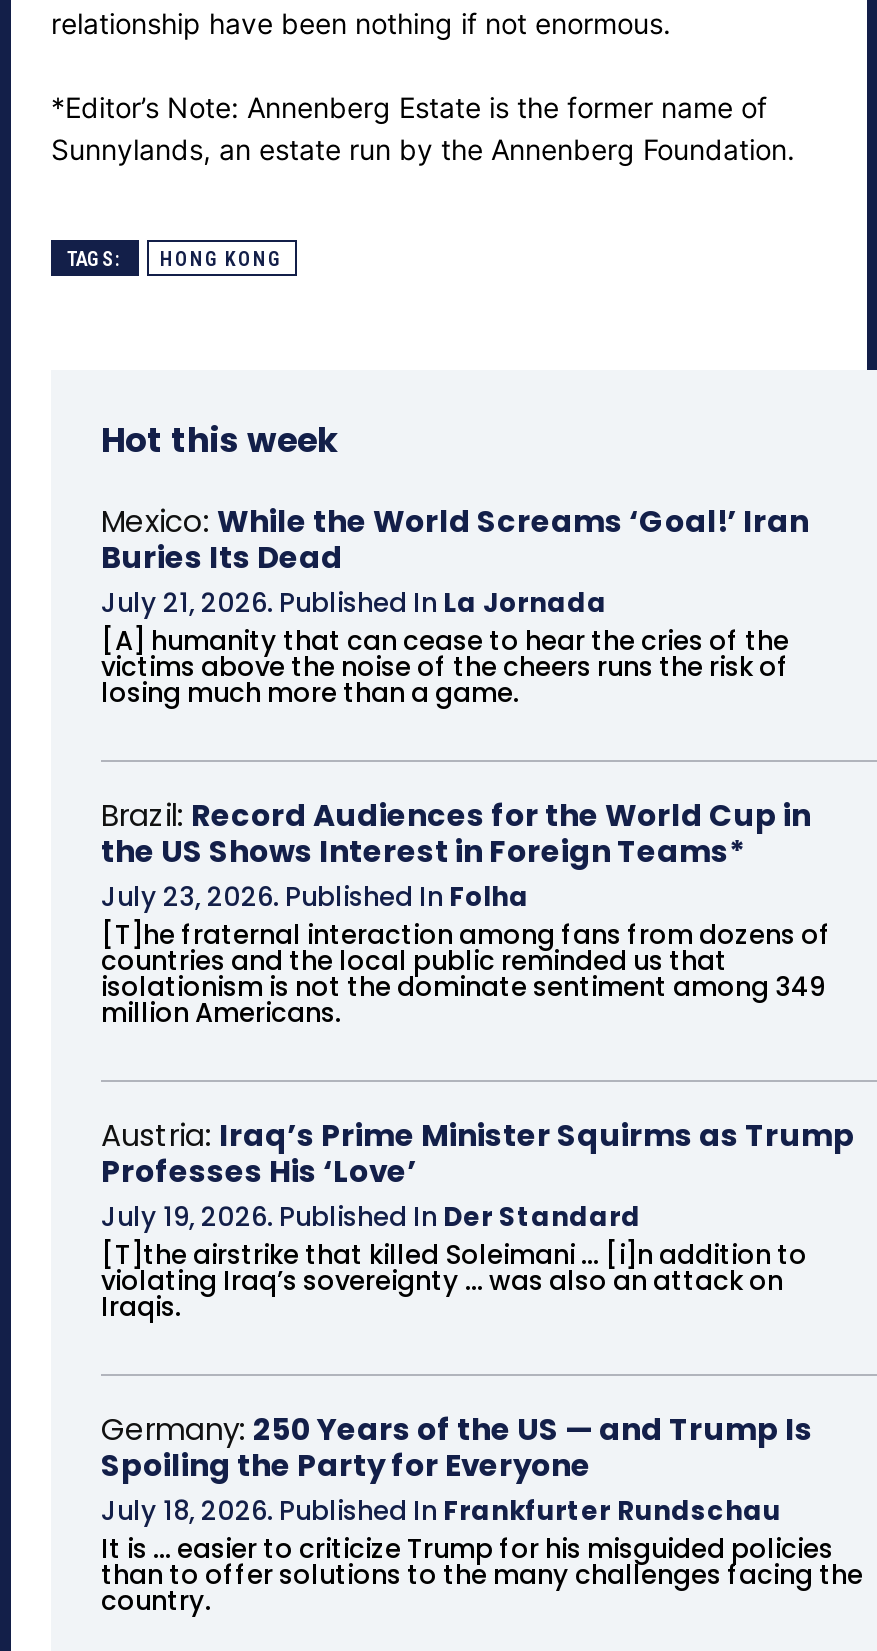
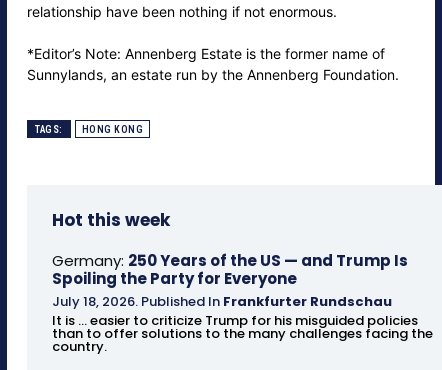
[101,500,855,1326] Mexico: While the World Screams ‘Goal!’ Iran | Buries Its Dead | July 21, 2026. Published In La Jornada | [A] humanity that can cease to hear the cries of the | victims above the noise of the cheers runs the risk of | losing much more than a game. | Brazil: Record Audiences for the World Cup in | the US Shows Interest in Foreign Teams* | July 23, 2026. Published In Folha | [T]he fraternal interaction among fans from dozens of | countries and the local public reminded us that | isolationism is not the dominate sentiment among 349 | million Americans. | Austria: Iraq’s Prime Minister Squirms as Trump | Professes His ‘Love’ | July 19, 2026. Published In Der Standard | [T]the airstrike that killed Soleimani ... [i]n addition to | violating Iraq’s sovereignty ... was also an attack on | Iraqis. -> none

